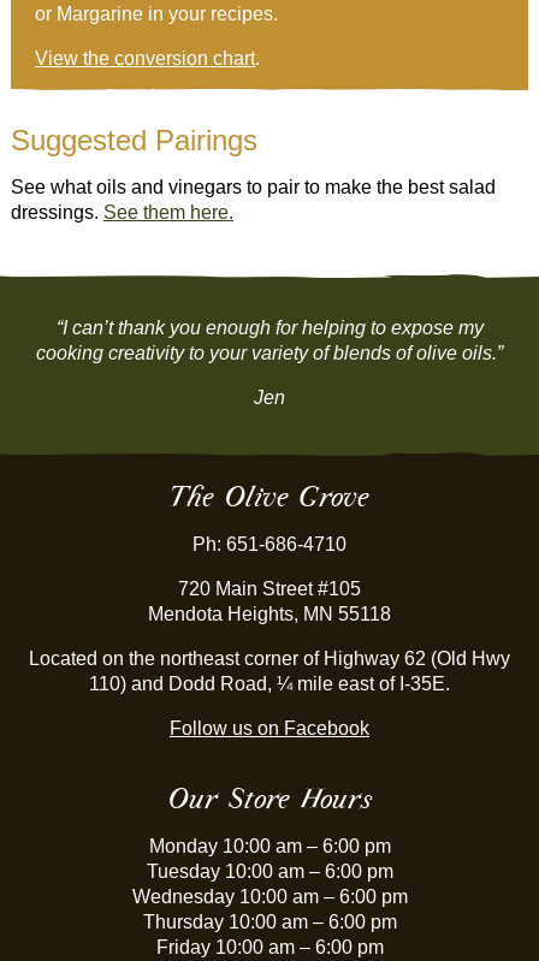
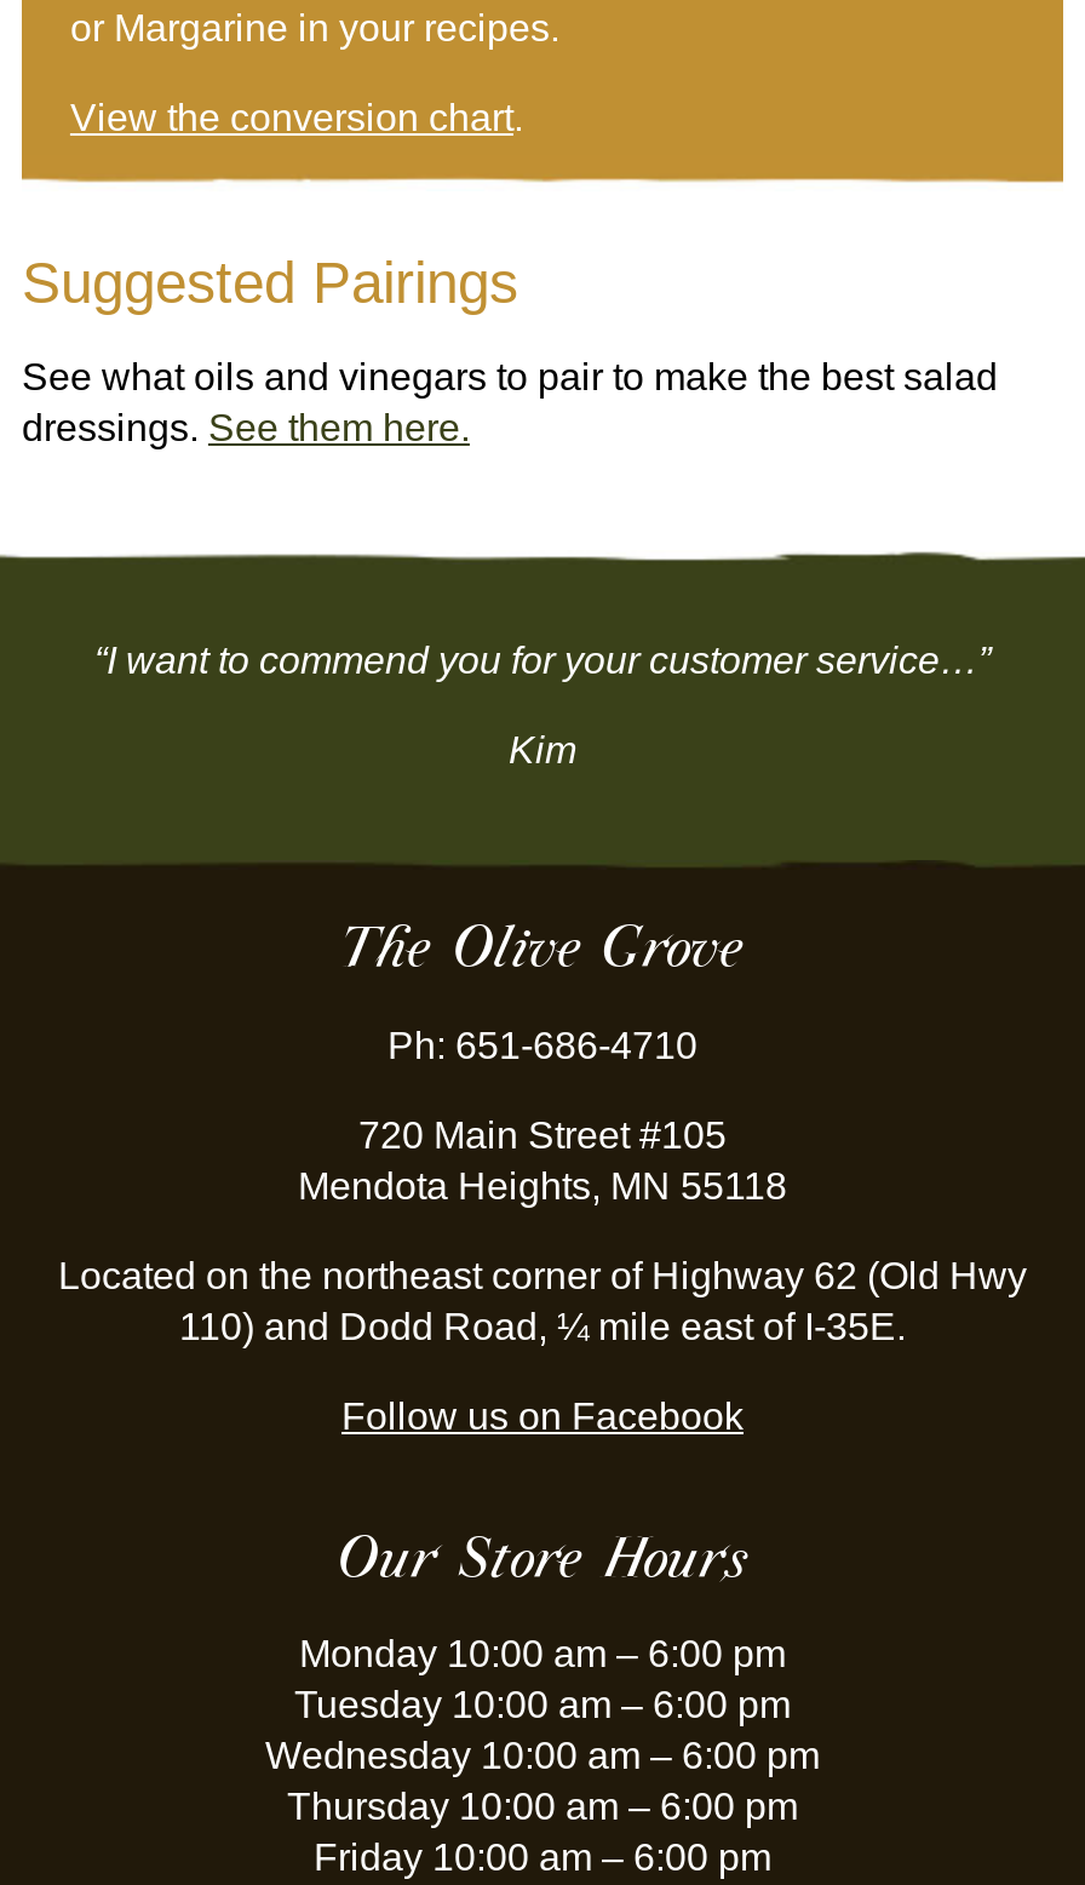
[36,317,503,363] “I can’t thank you enough for helping to expose my | cooking creativity to your variety of blends of olive oils.” -> [94,639,991,680] “I want to commend you for your customer service…”
[254,387,285,407] Jen -> [509,729,576,770] Kim

